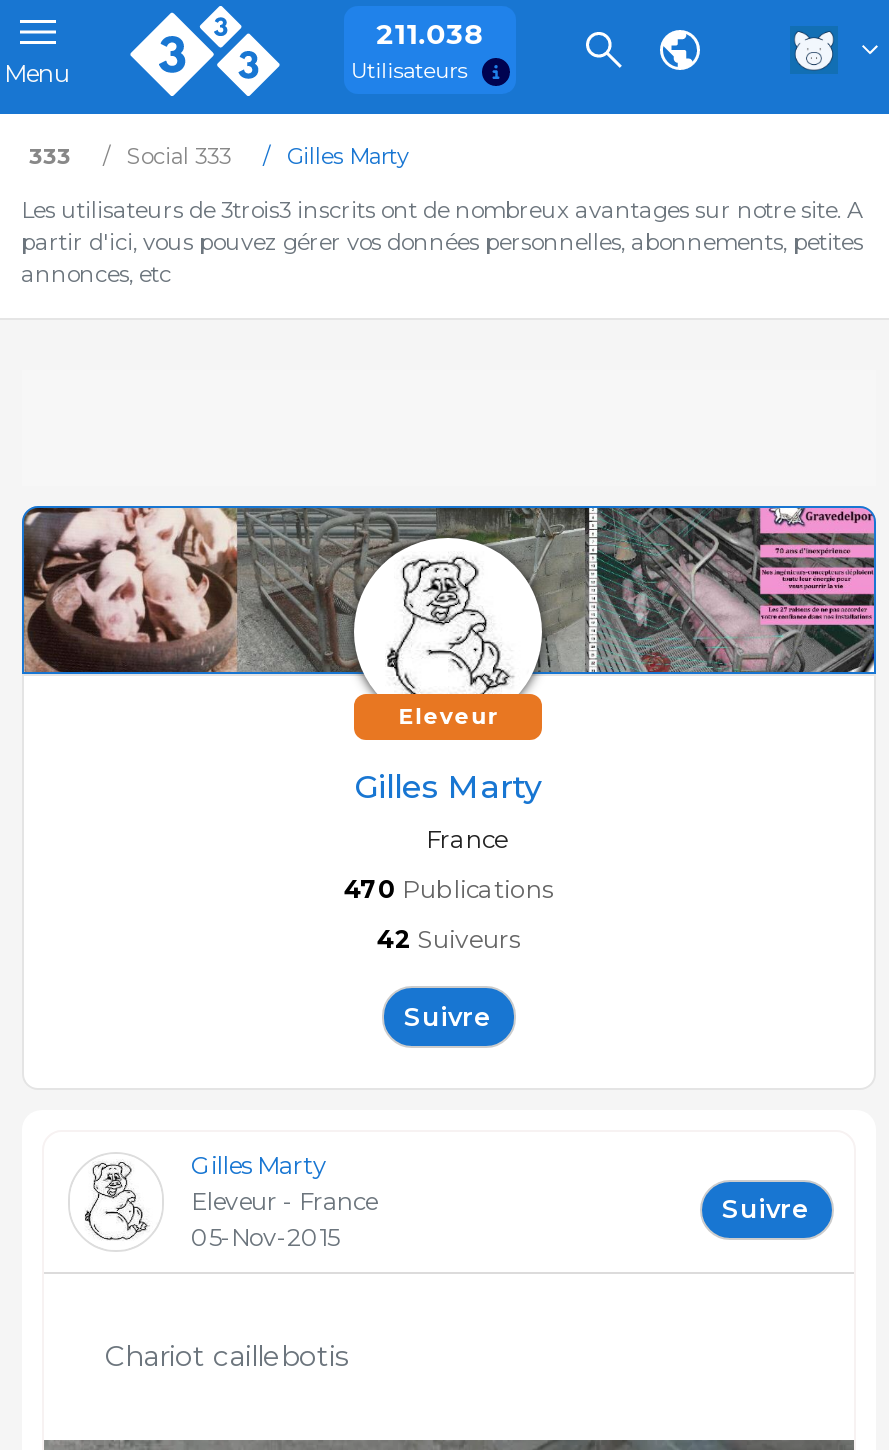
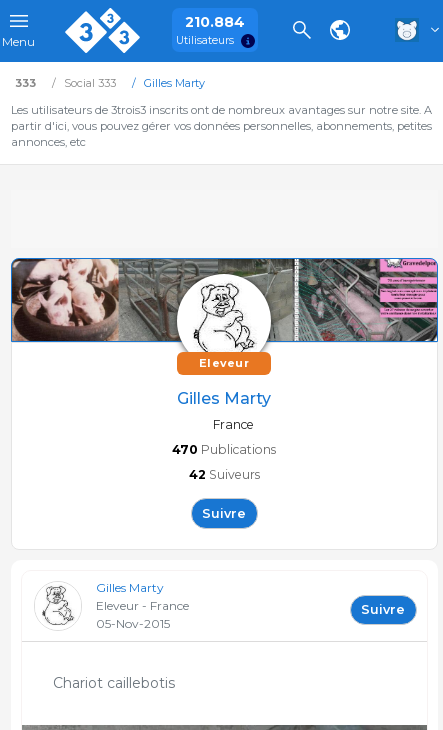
[376,15,484,51] 211.038 -> [185,12,245,30] 210.884

